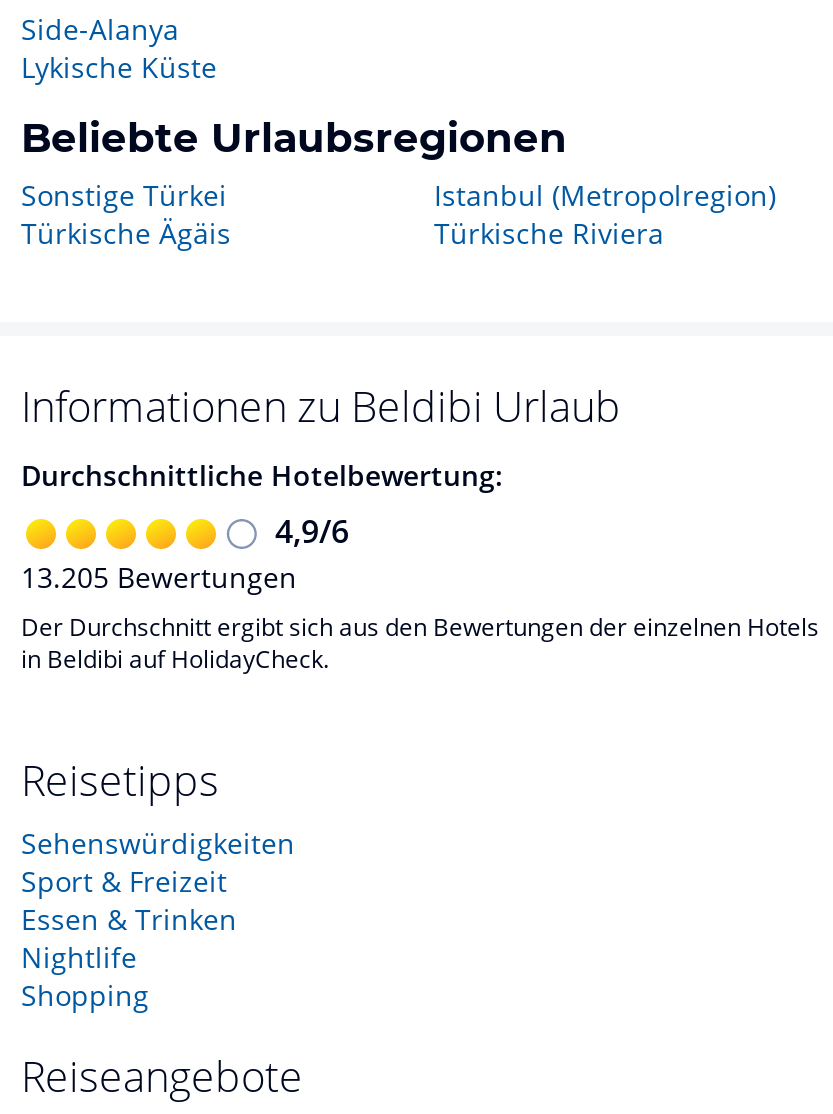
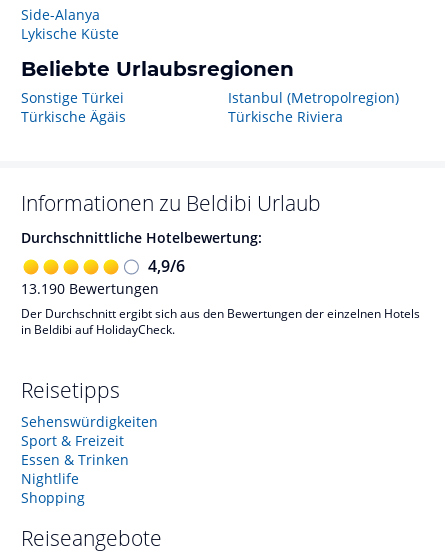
[21,557,297,595] 13.205 Bewertungen -> [21,279,159,298] 13.190 Bewertungen

